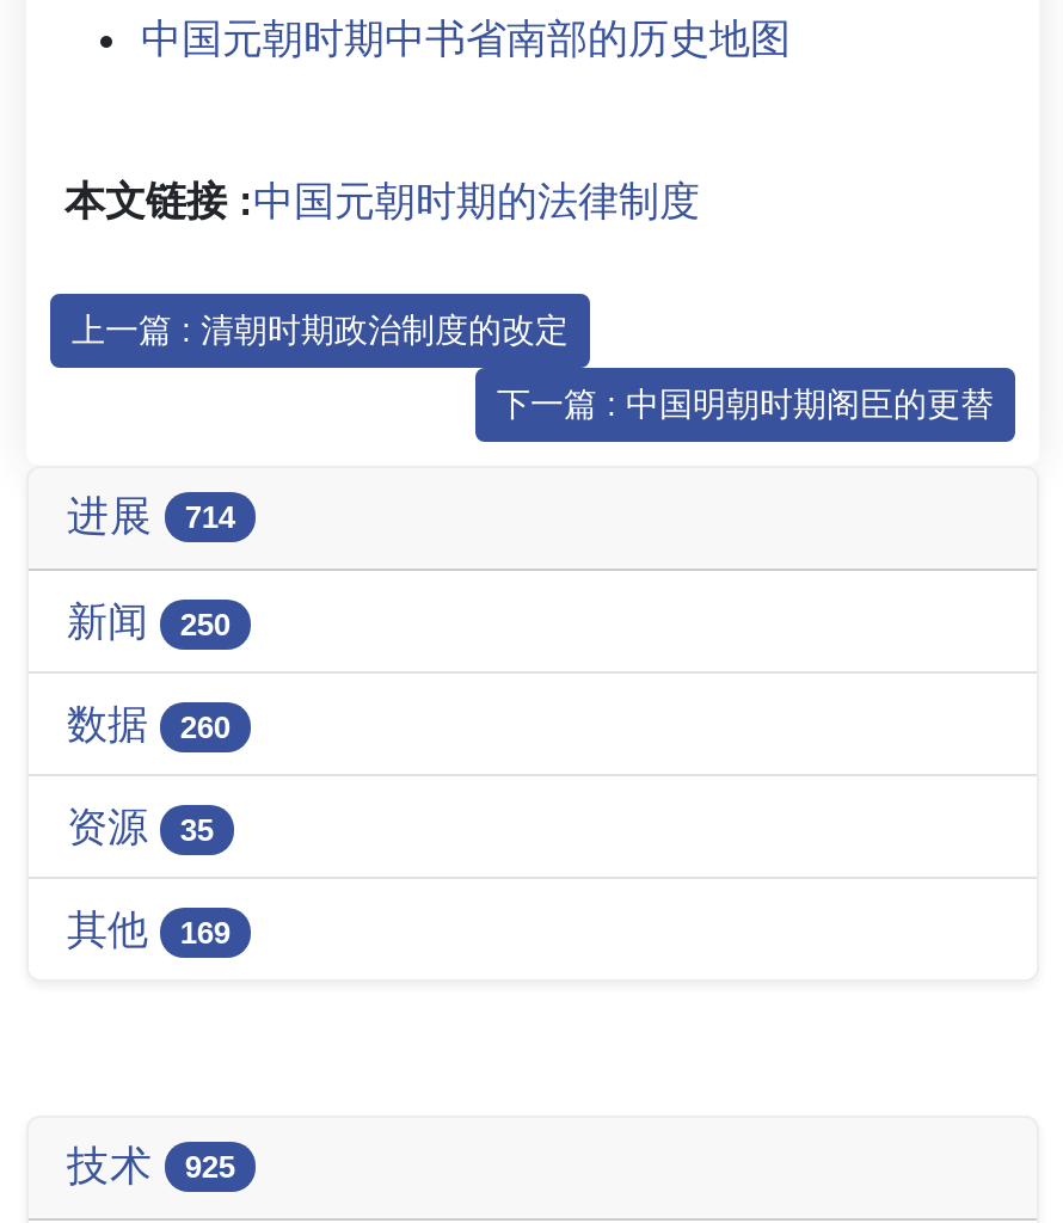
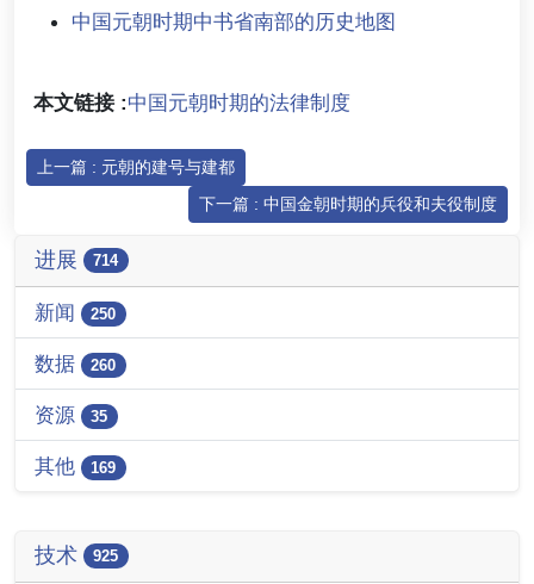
[72,310,569,348] 上一篇 : 清朝时期政治制度的改定 -> [37,157,235,176] 上一篇 : 元朝的建号与建都
[497,384,994,422] 下一篇 : 中国明朝时期阁臣的更替 -> [199,194,497,213] 下一篇 : 中国金朝时期的兵役和夫役制度

